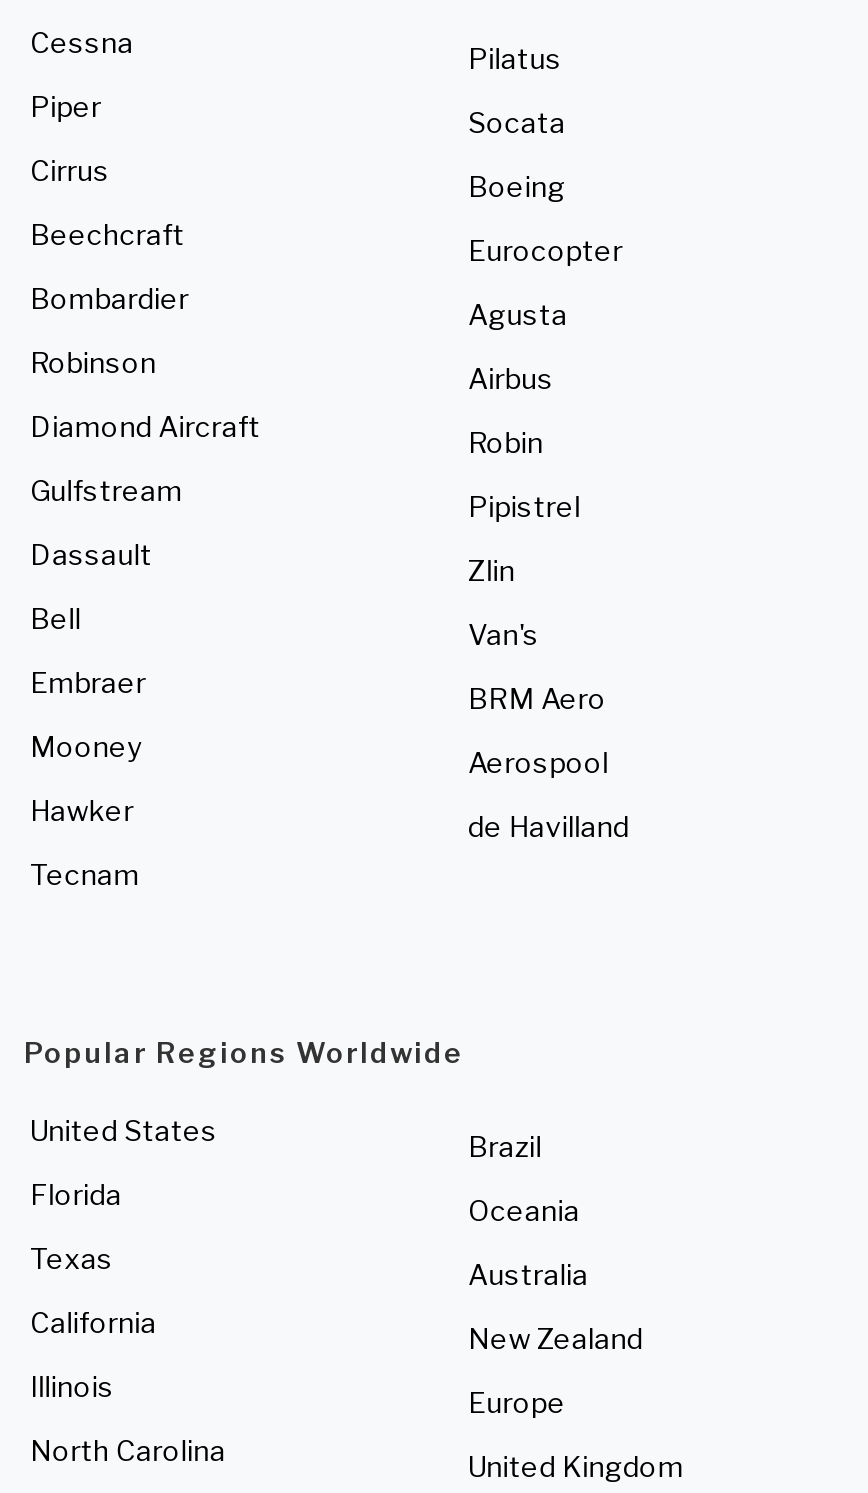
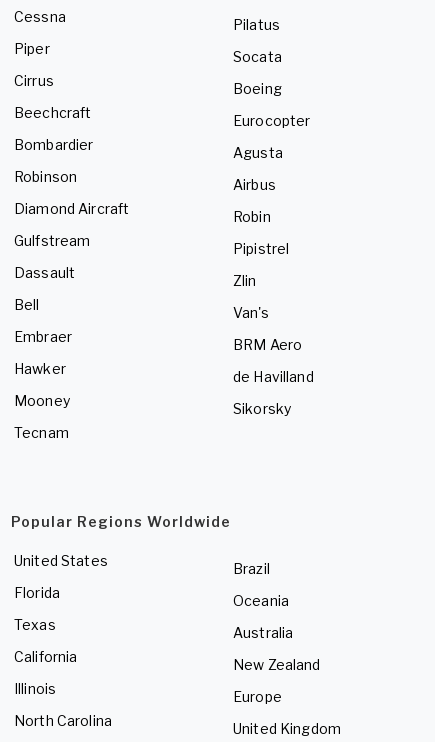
moved [30,730,142,764] -> [14,392,70,409]: Mooney
[468,746,608,780] Aerospool -> none
moved [30,794,134,828] -> [14,360,66,377]: Hawker
moved [468,810,629,844] -> [233,368,314,385]: de Havilland
none -> [233,400,291,417] Sikorsky

